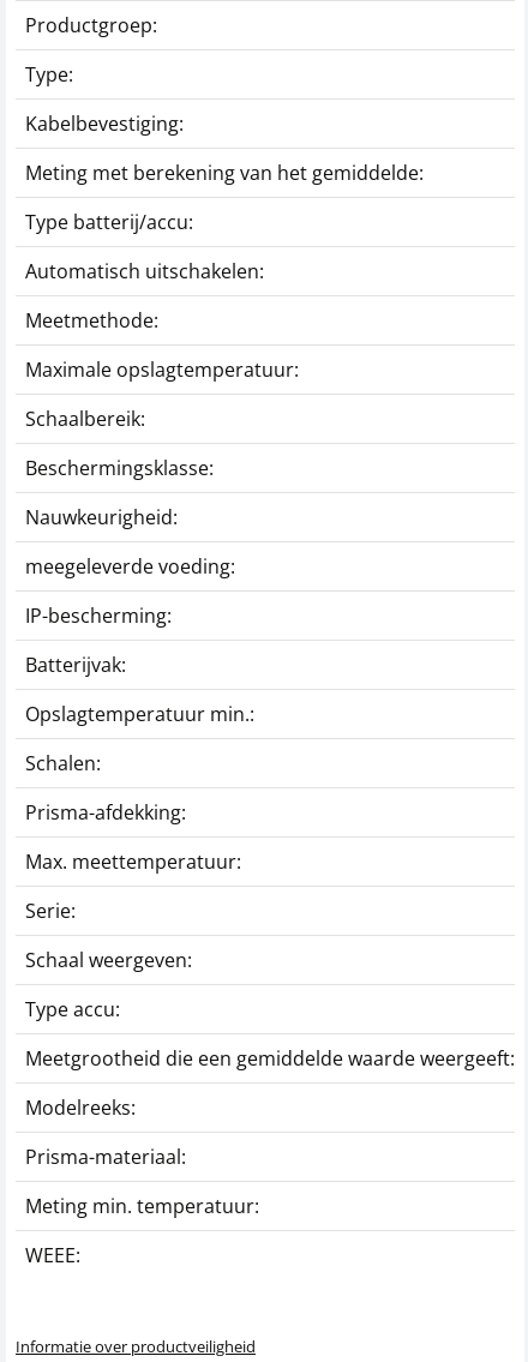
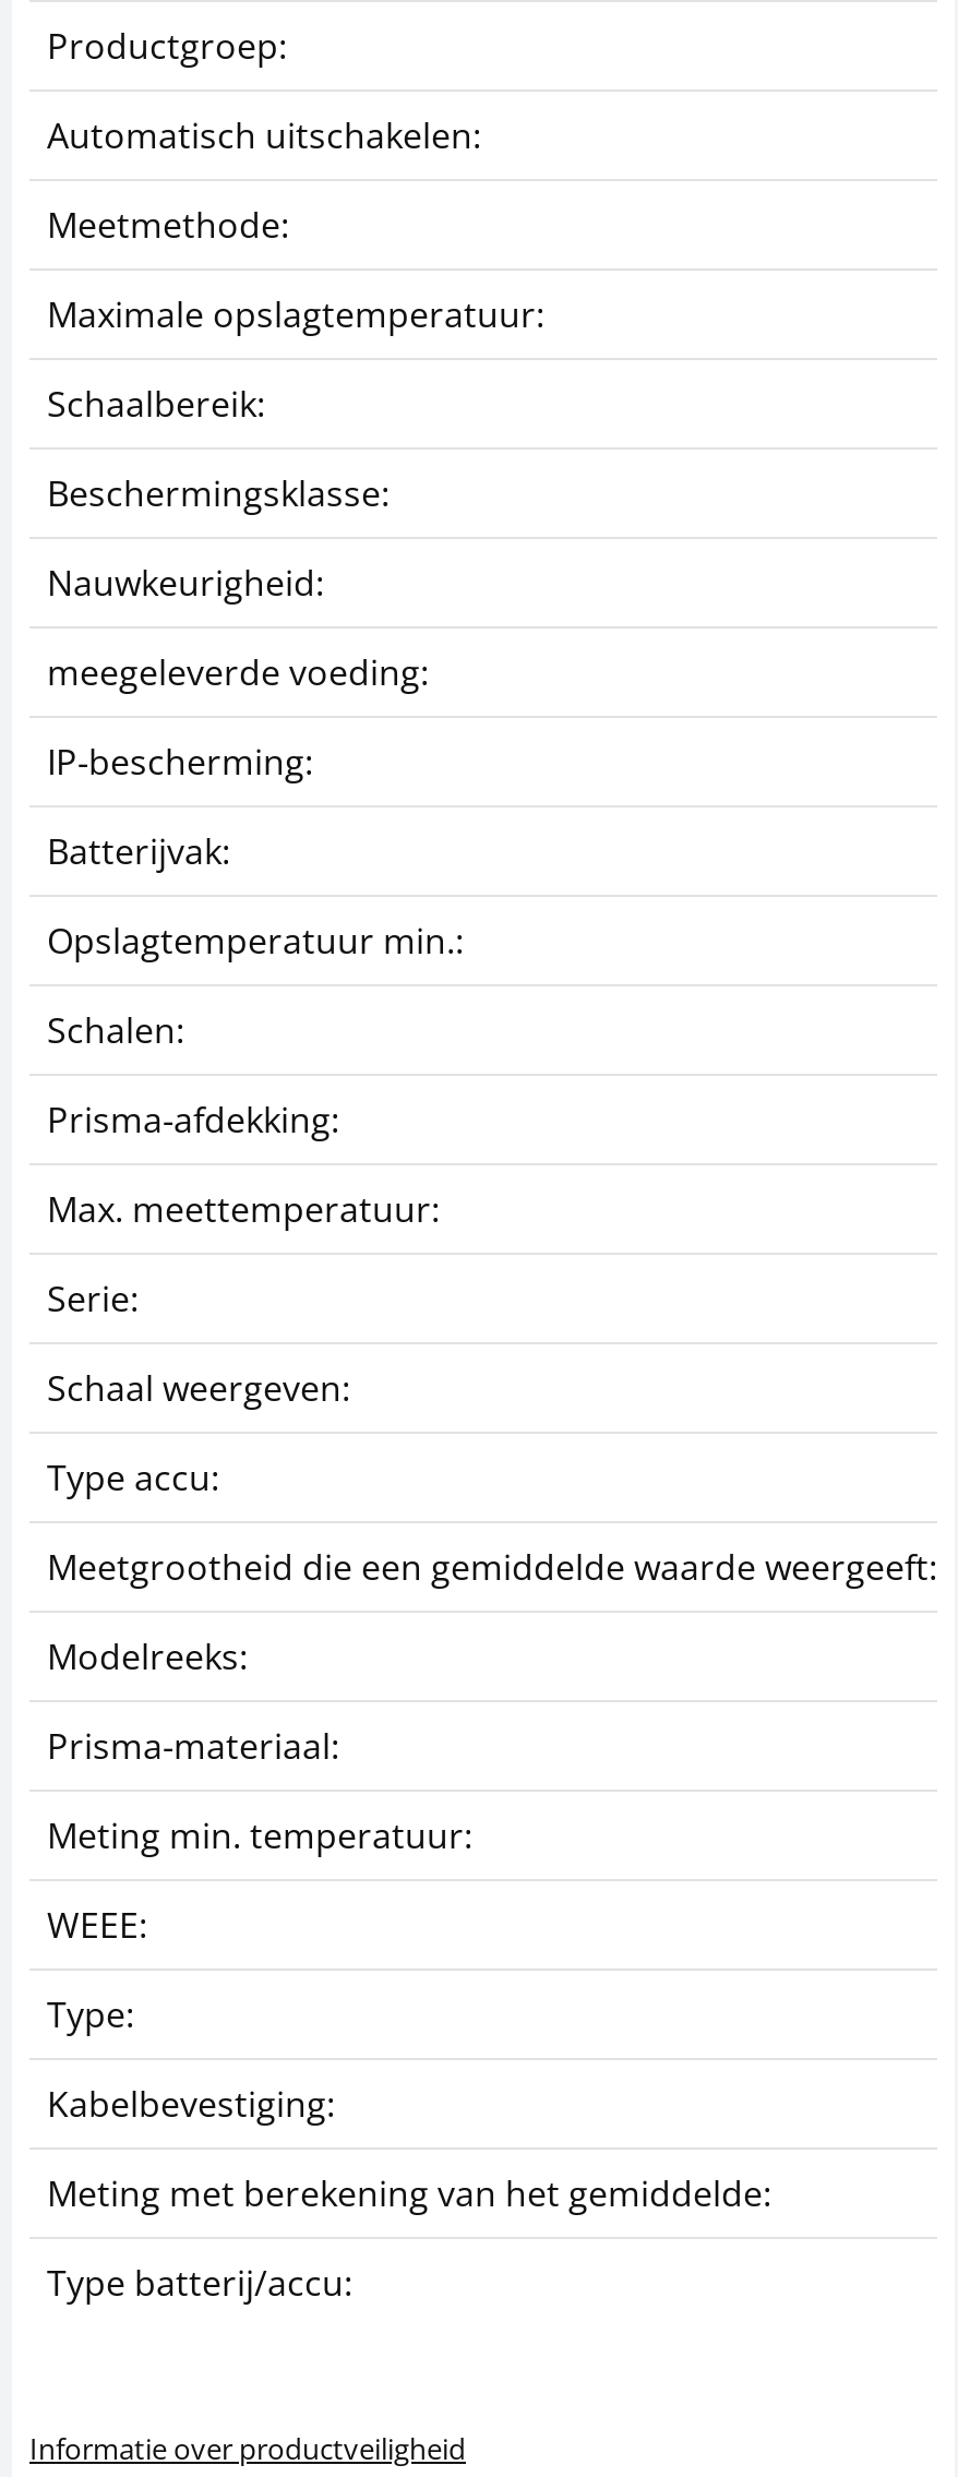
moved [25,61,424,235] -> [47,1990,771,2307]: Type: | Kabelbevestiging: | Meting met berekening van het gemiddelde: | Type batterij/accu:
moved [25,258,515,1268] -> [47,111,937,1949]: Automatisch uitschakelen: | Meetmethode: | Maximale opslagtemperatuur: | ... | Meting min. temperatuur: | WEEE:

